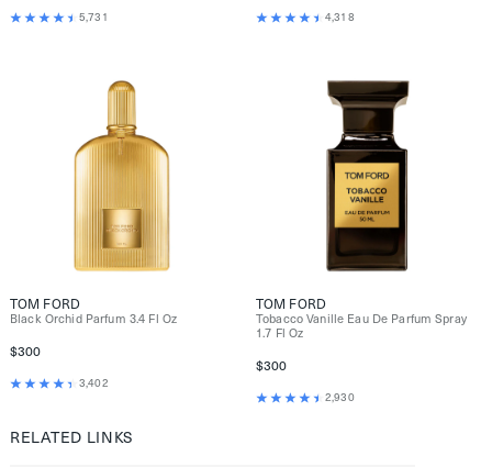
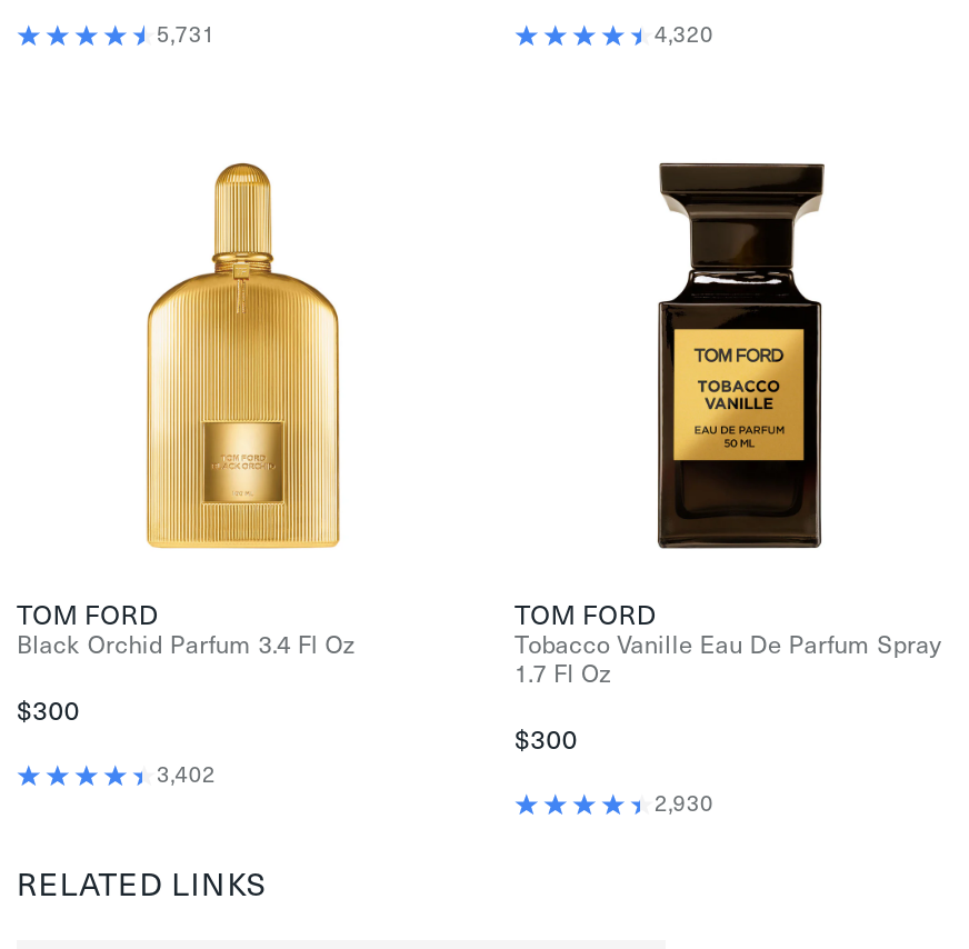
[325,10,354,24] 4,318 -> [655,20,714,49] 4,320

